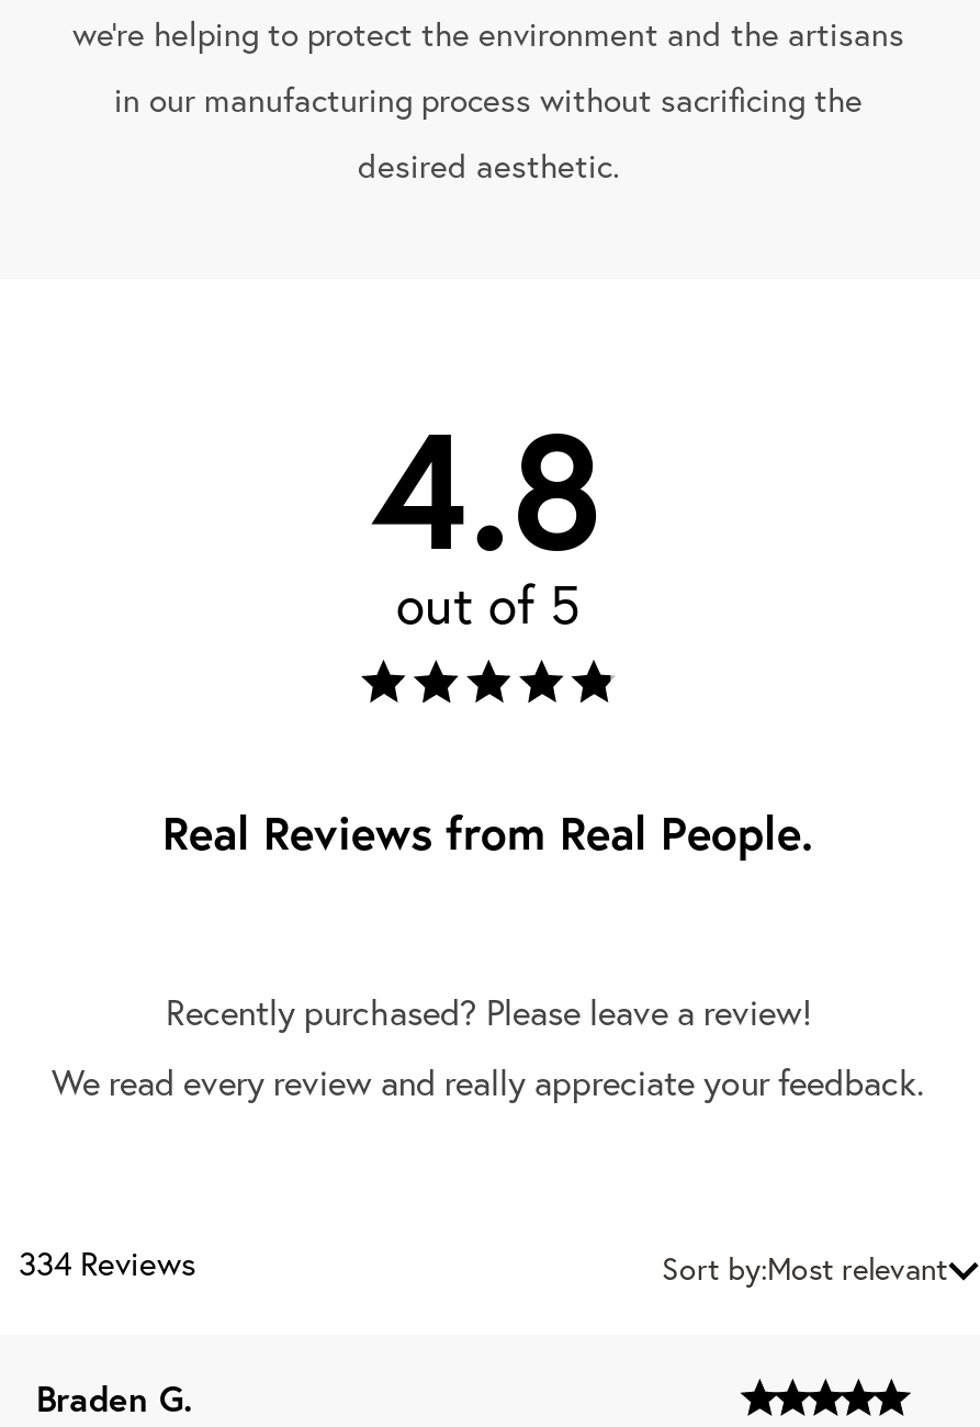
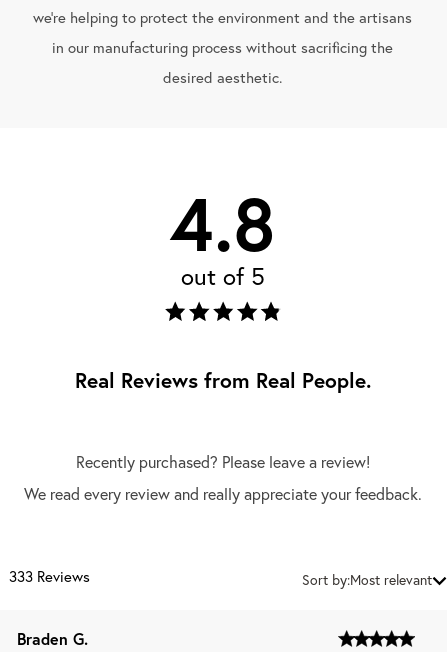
[19,1244,196,1285] 334 Reviews -> [9,566,90,586] 333 Reviews

